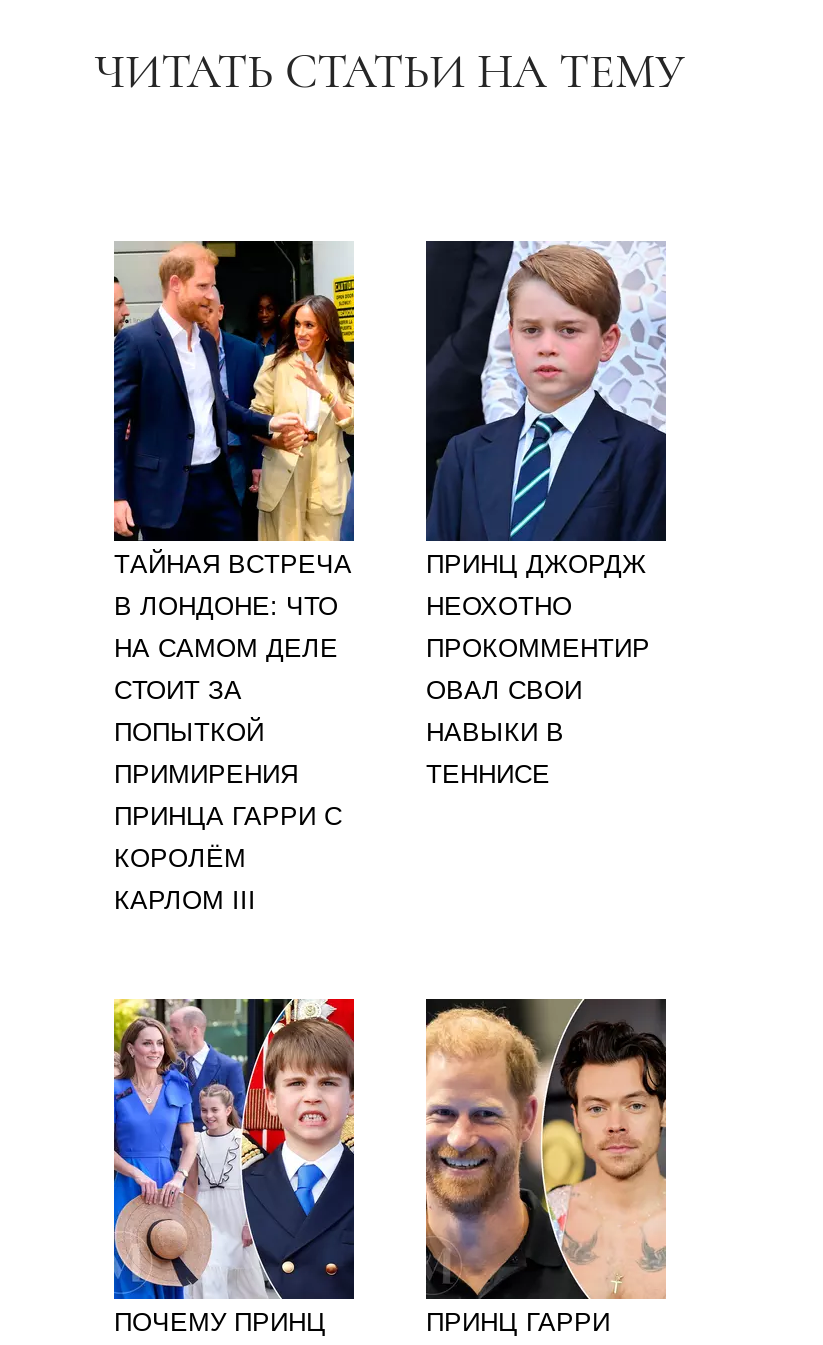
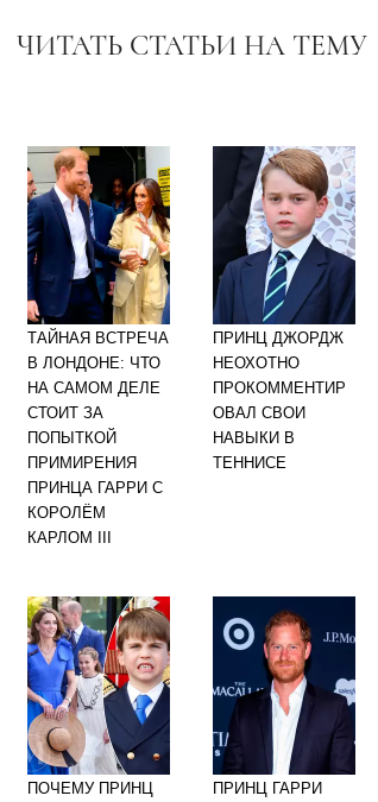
[424,997,668,1301] [image] -> [212,595,357,776] [image]

